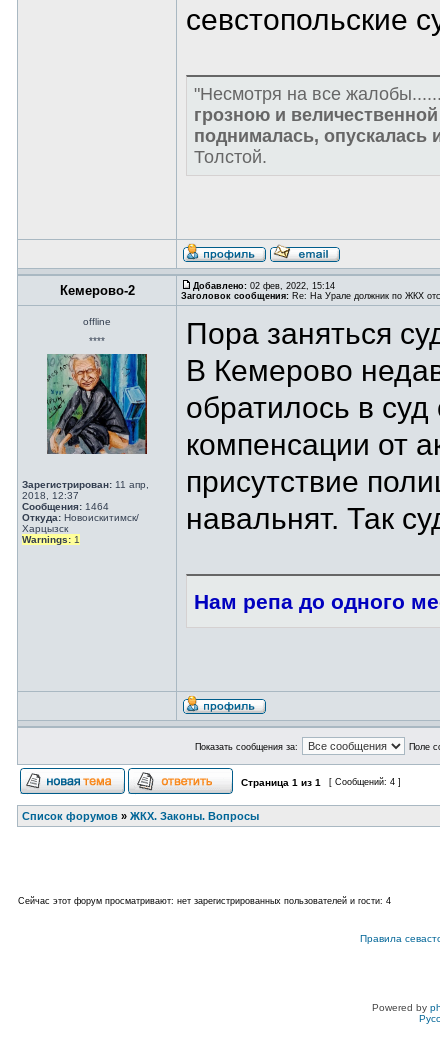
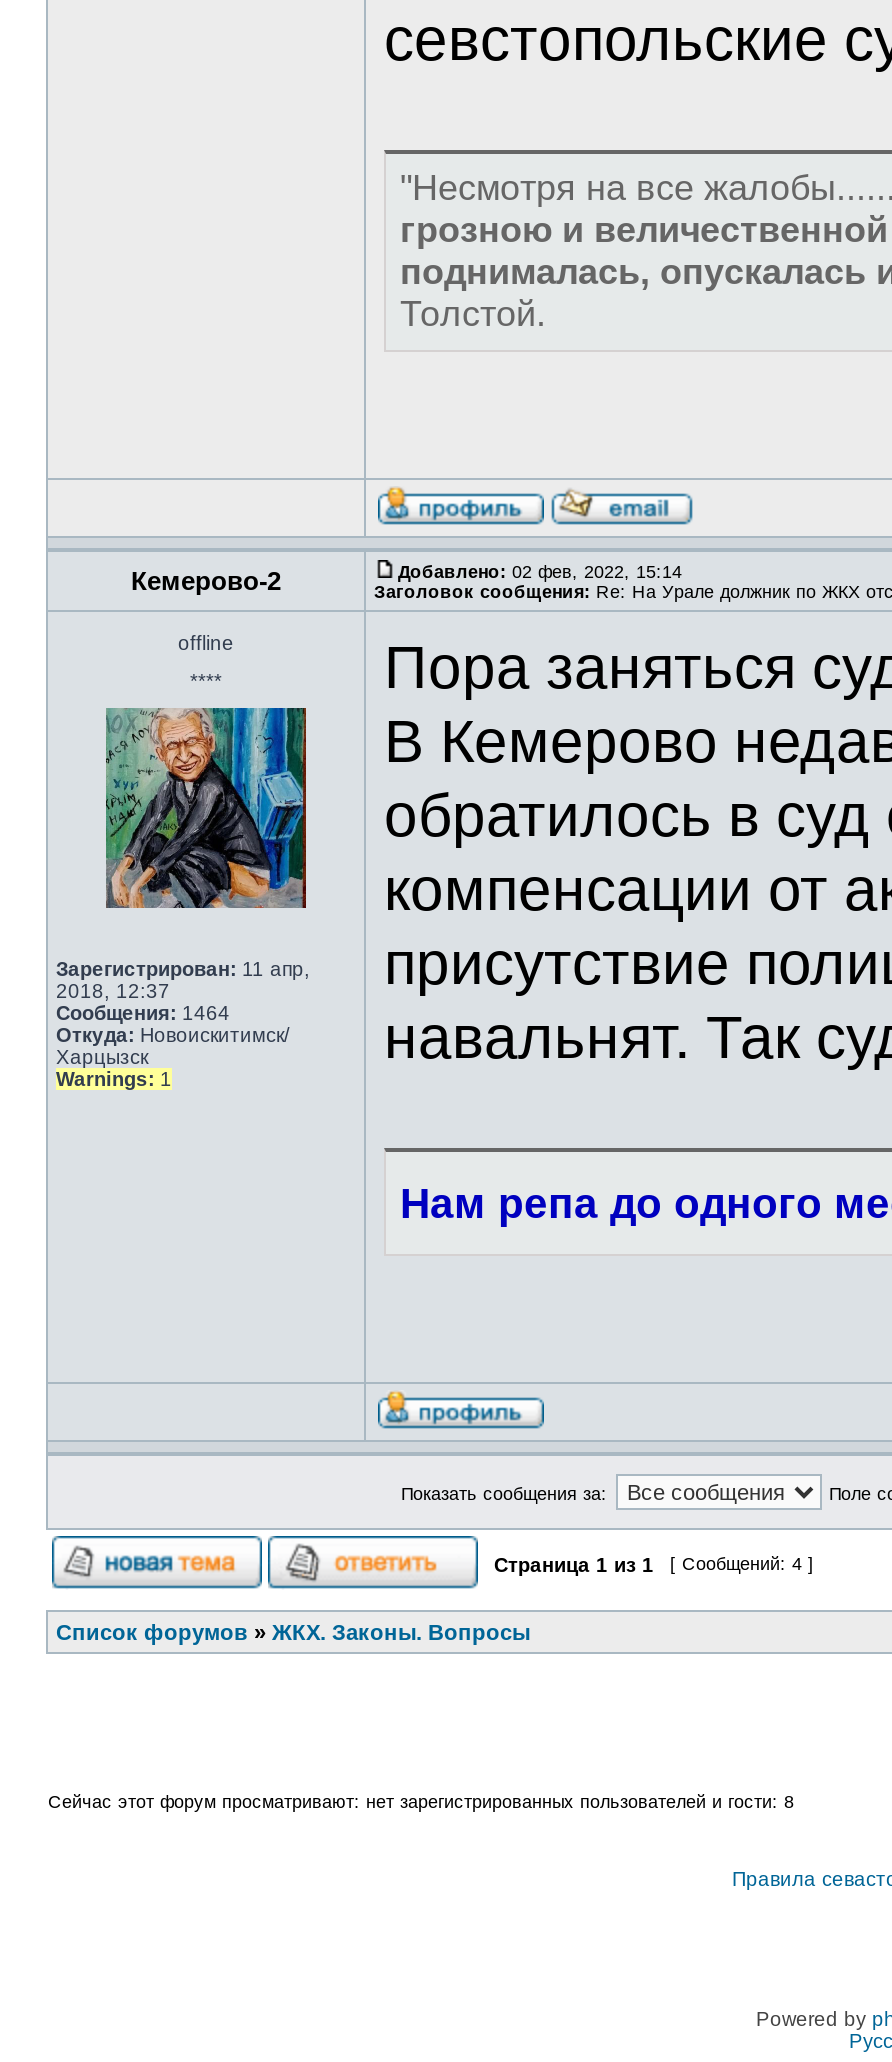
[18,896,391,906] Сейчас этот форум просматривают: нет зарегистрированных пользователей и гости: 4 -> [48,1792,794,1812] Сейчас этот форум просматривают: нет зарегистрированных пользователей и гости: 8

